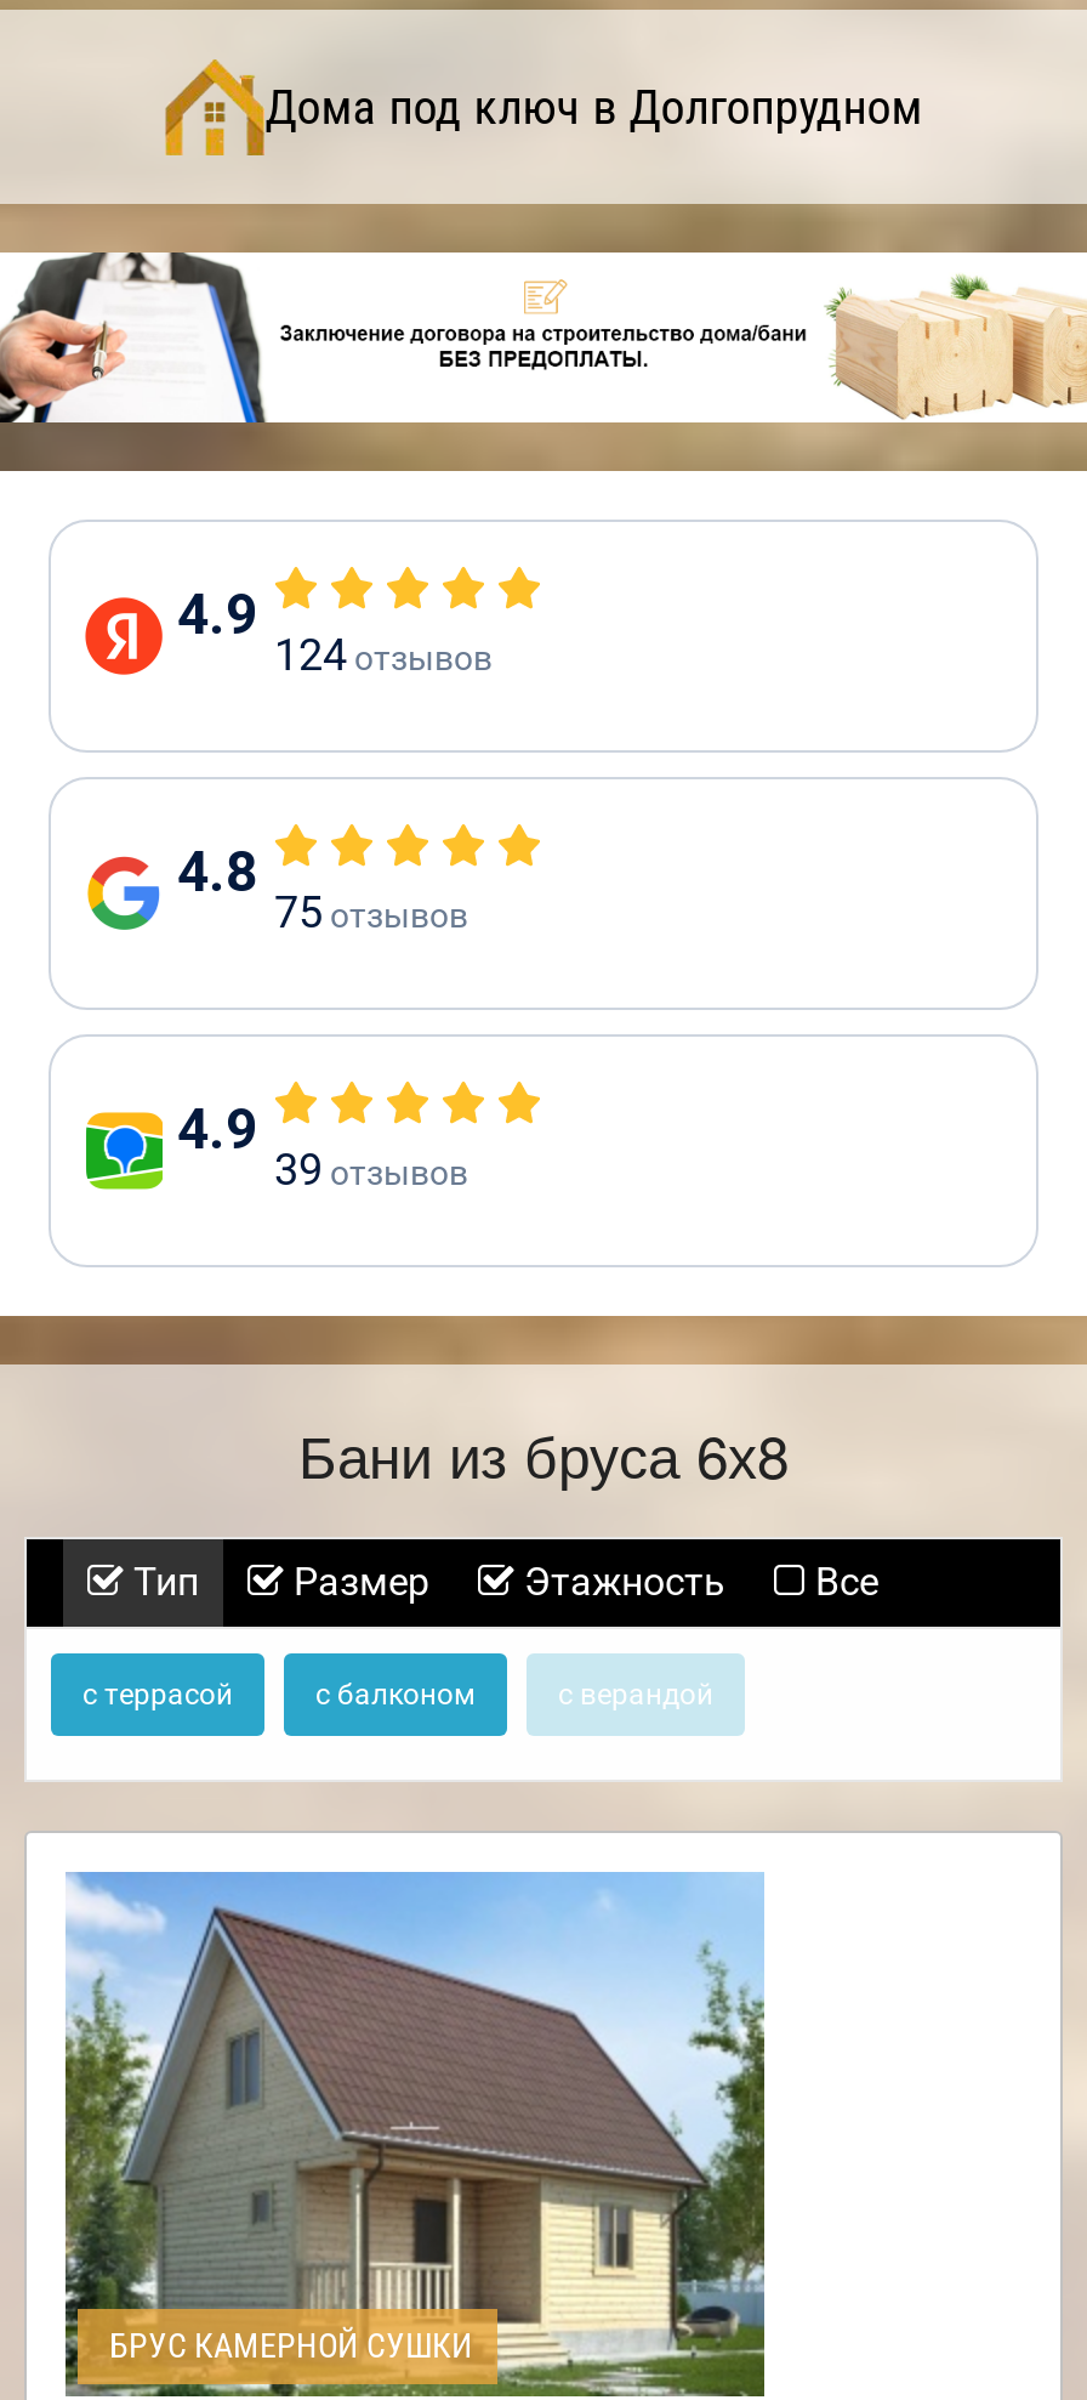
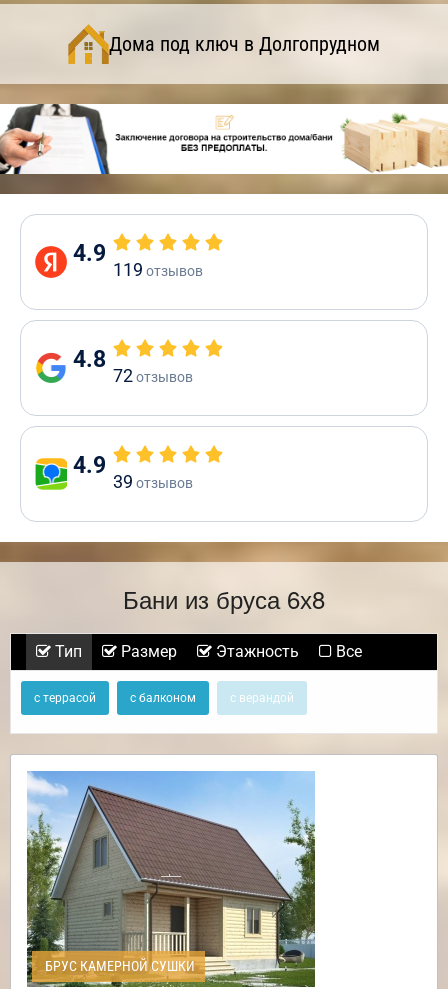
[274,629,493,680] 124отзывов -> [113,259,203,280] 119отзывов
[274,886,468,937] 75 отзывов -> [113,365,193,386] 72 отзывов

